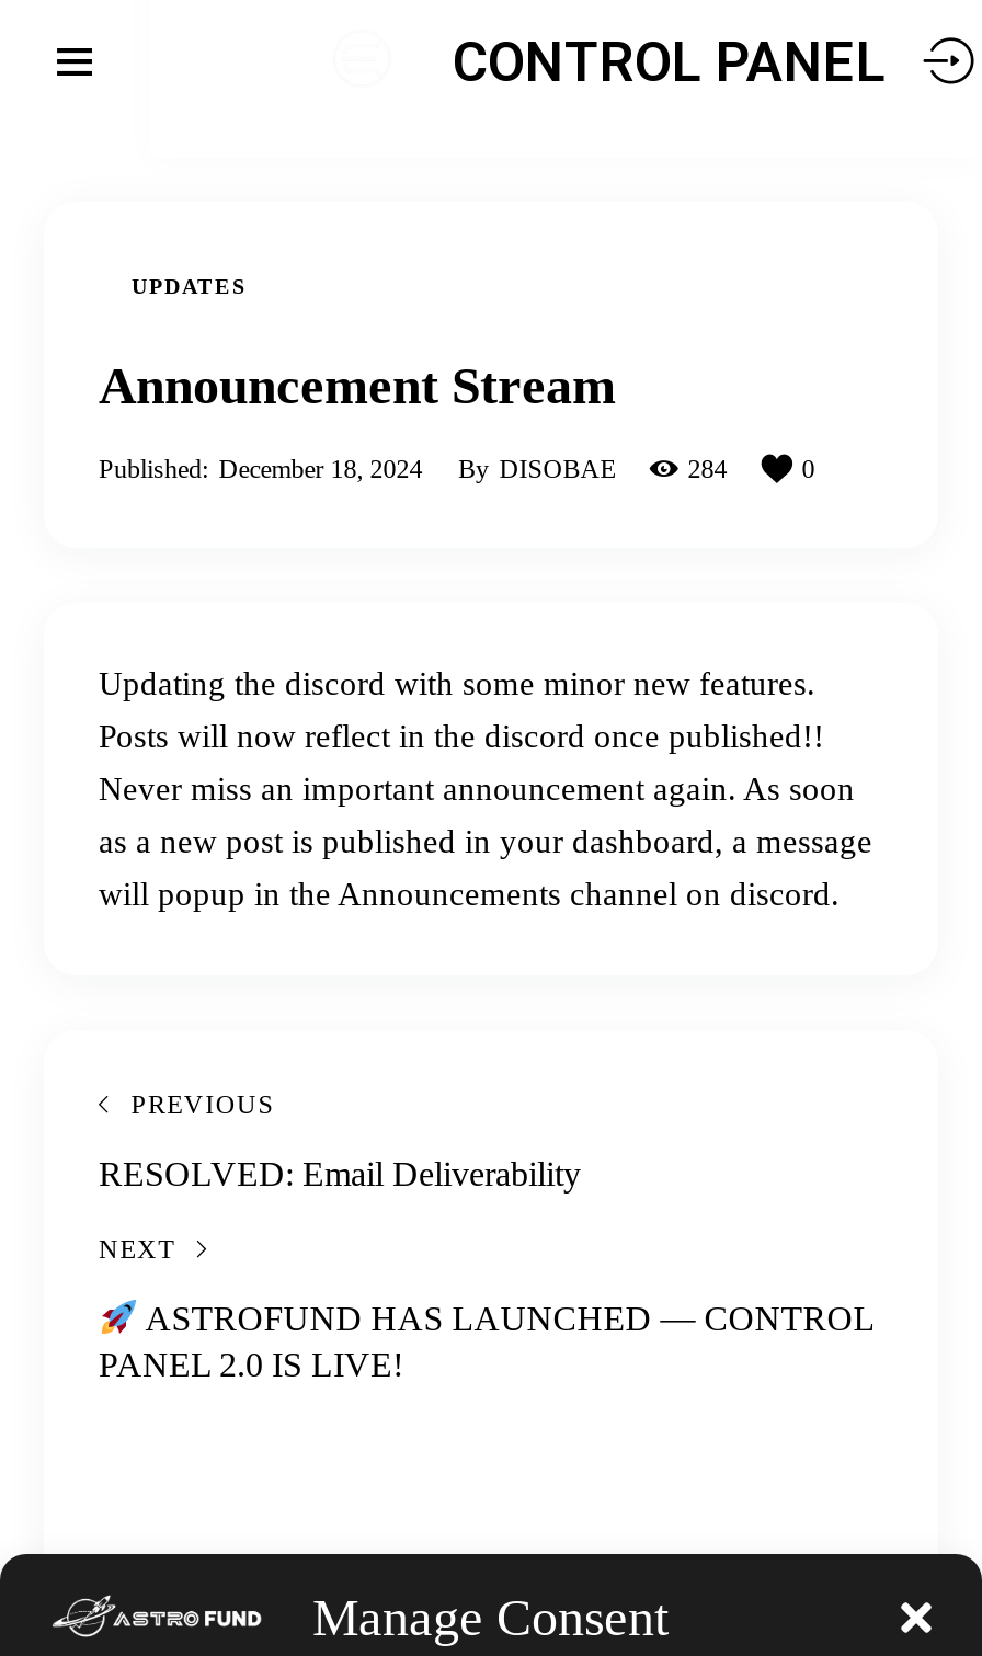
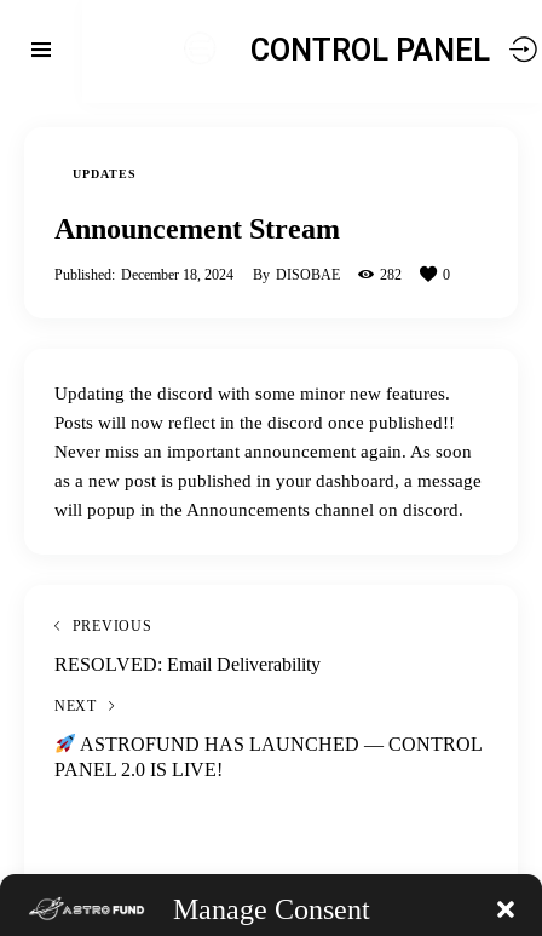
[688,454,727,484] 284 -> [380,266,401,283] 282

